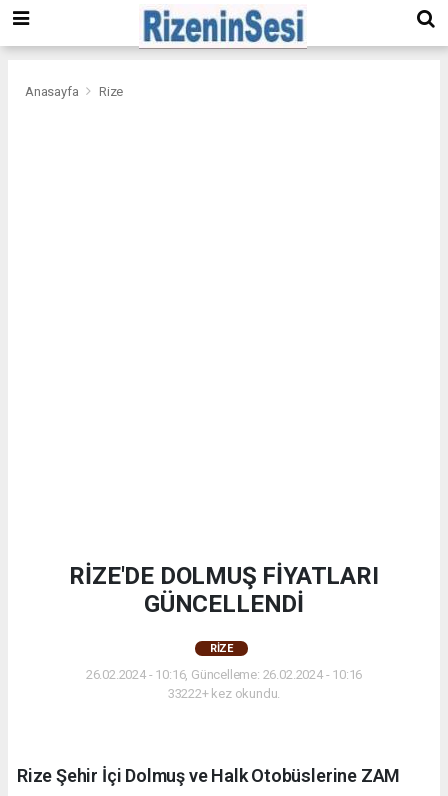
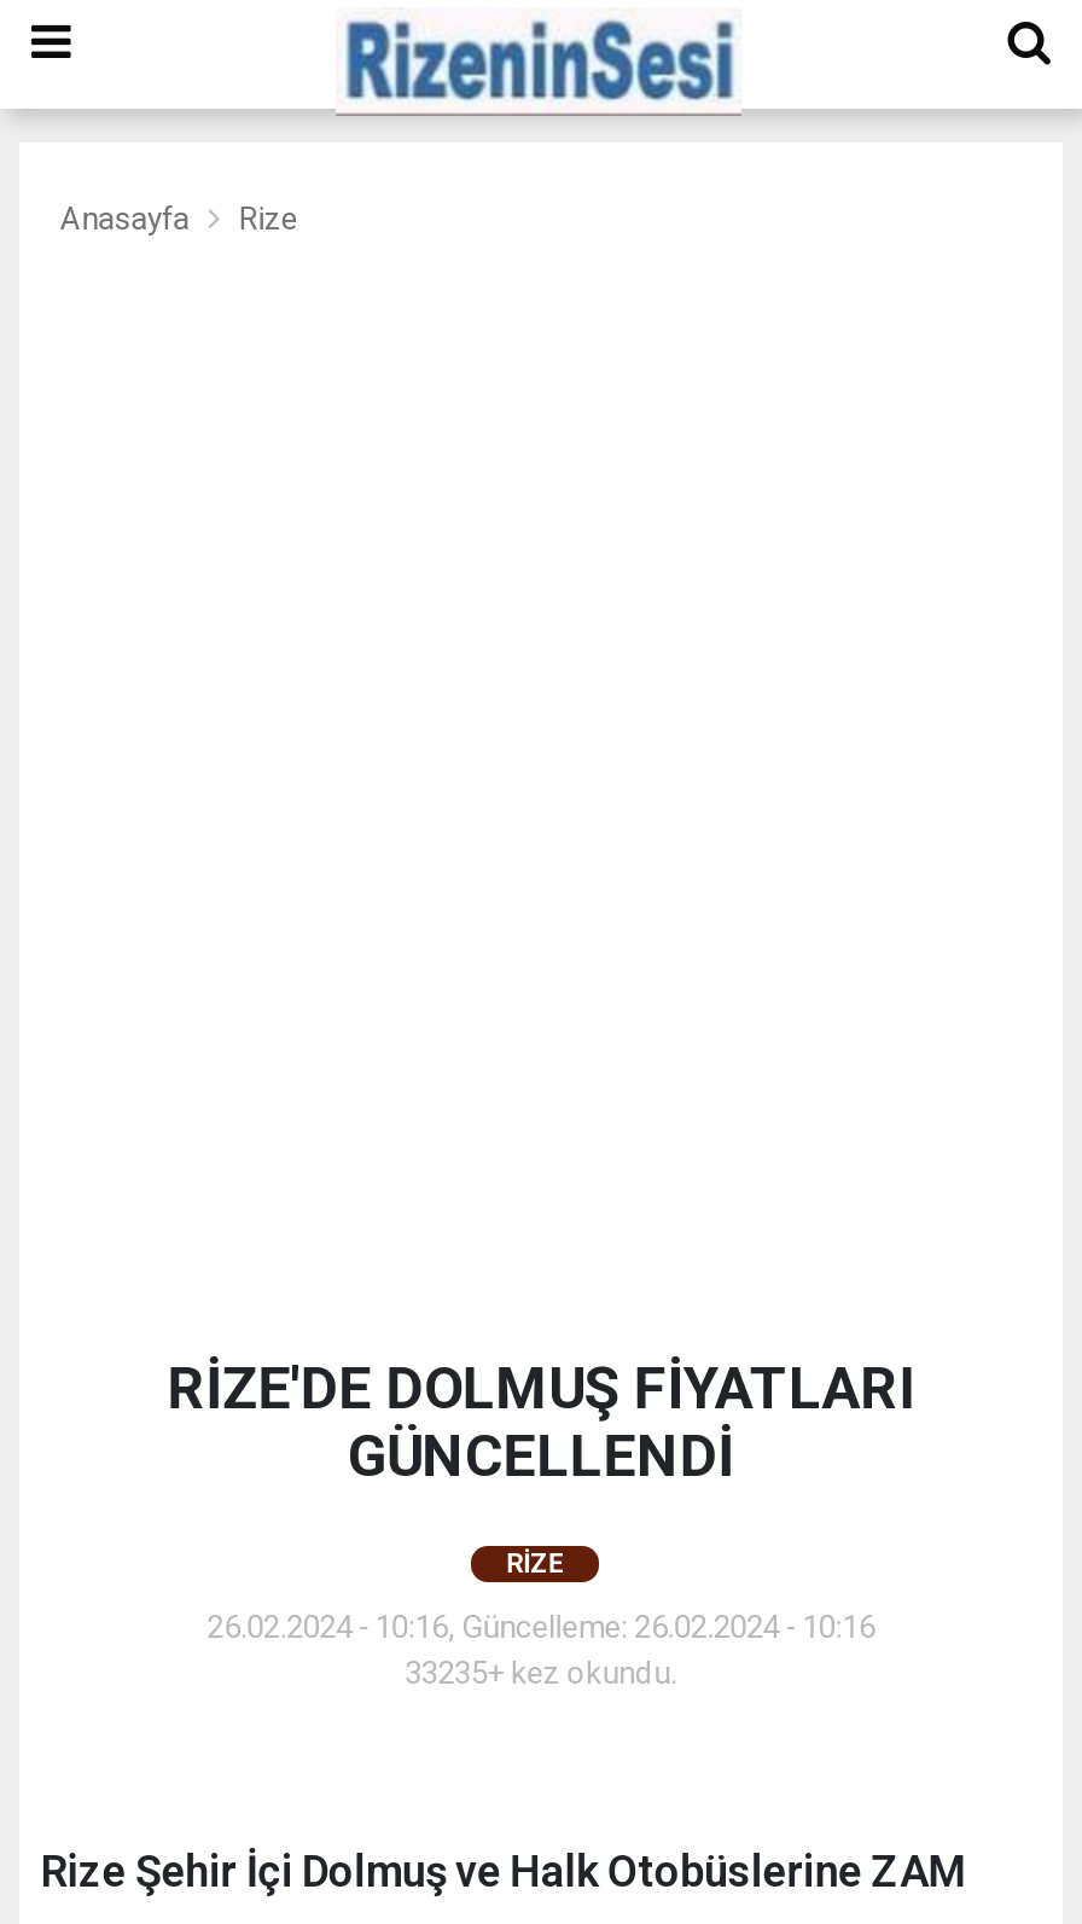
[168,686,280,701] 33222+ kez okundu. -> [405,1654,677,1690] 33235+ kez okundu.

